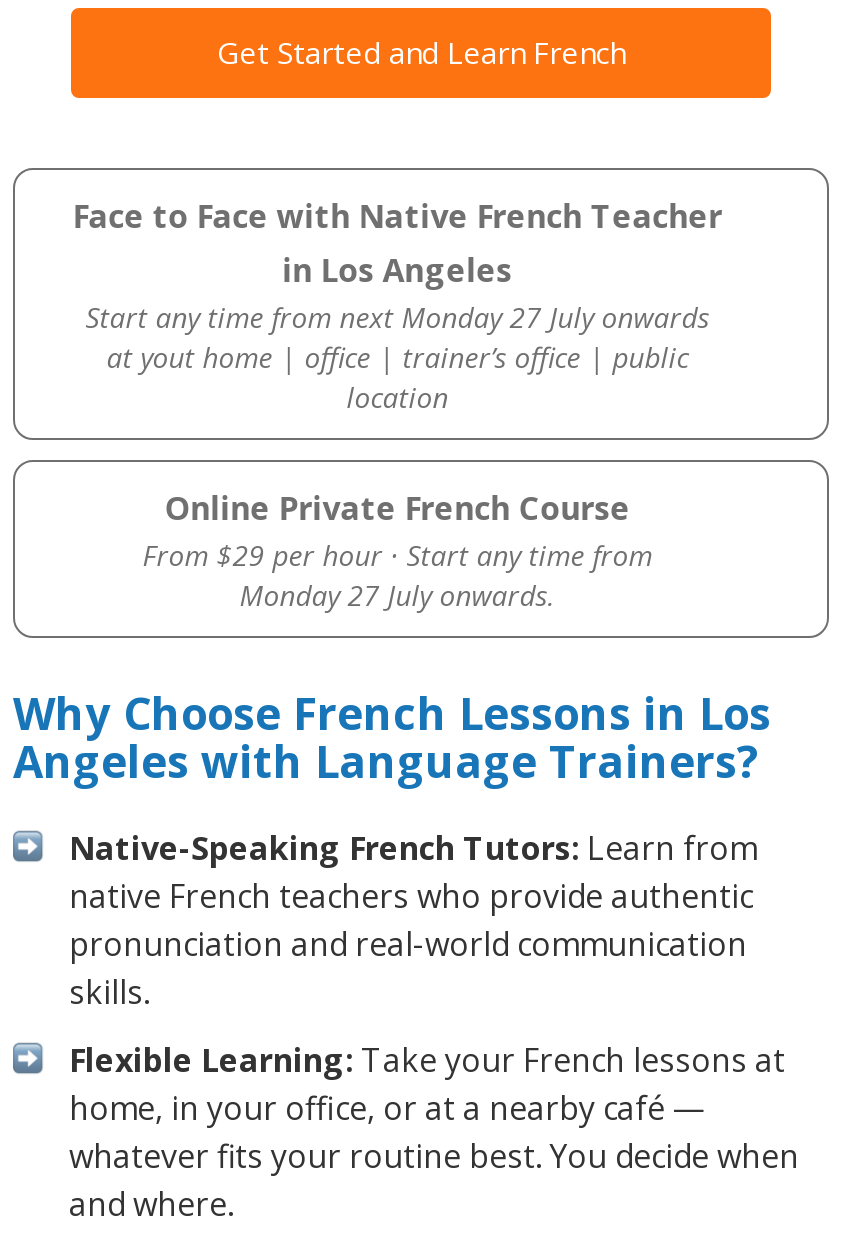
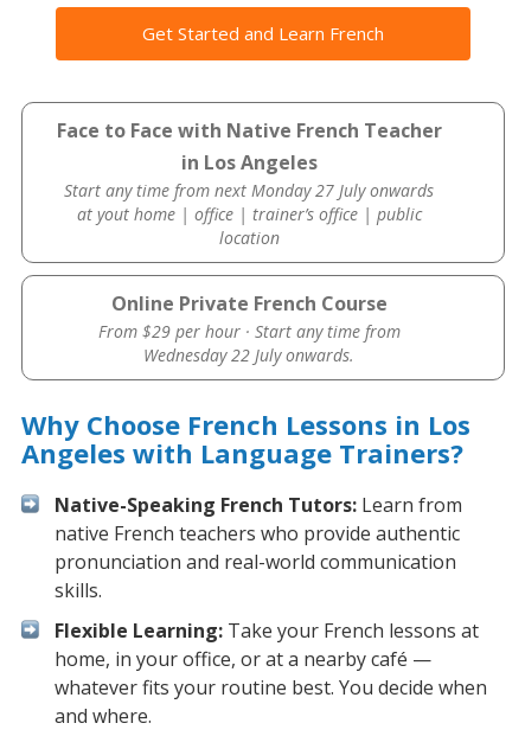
[239,576,555,614] Monday 27 July onwards. -> [144,344,355,366] Wednesday 22 July onwards.

